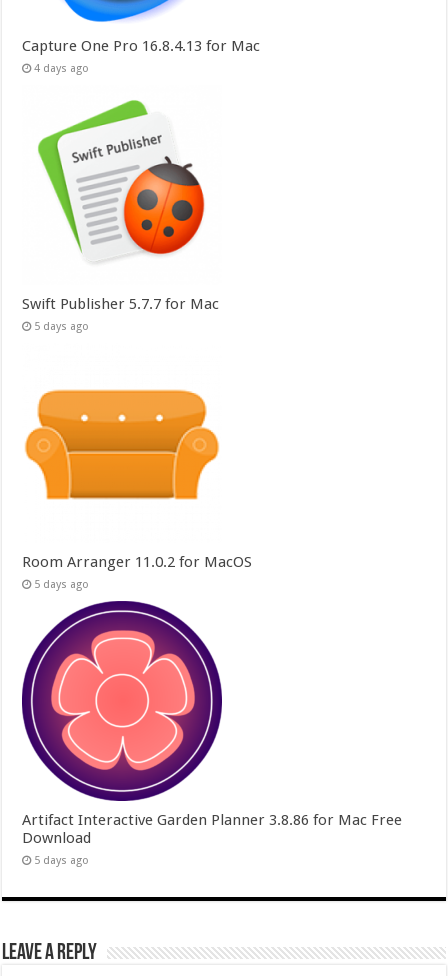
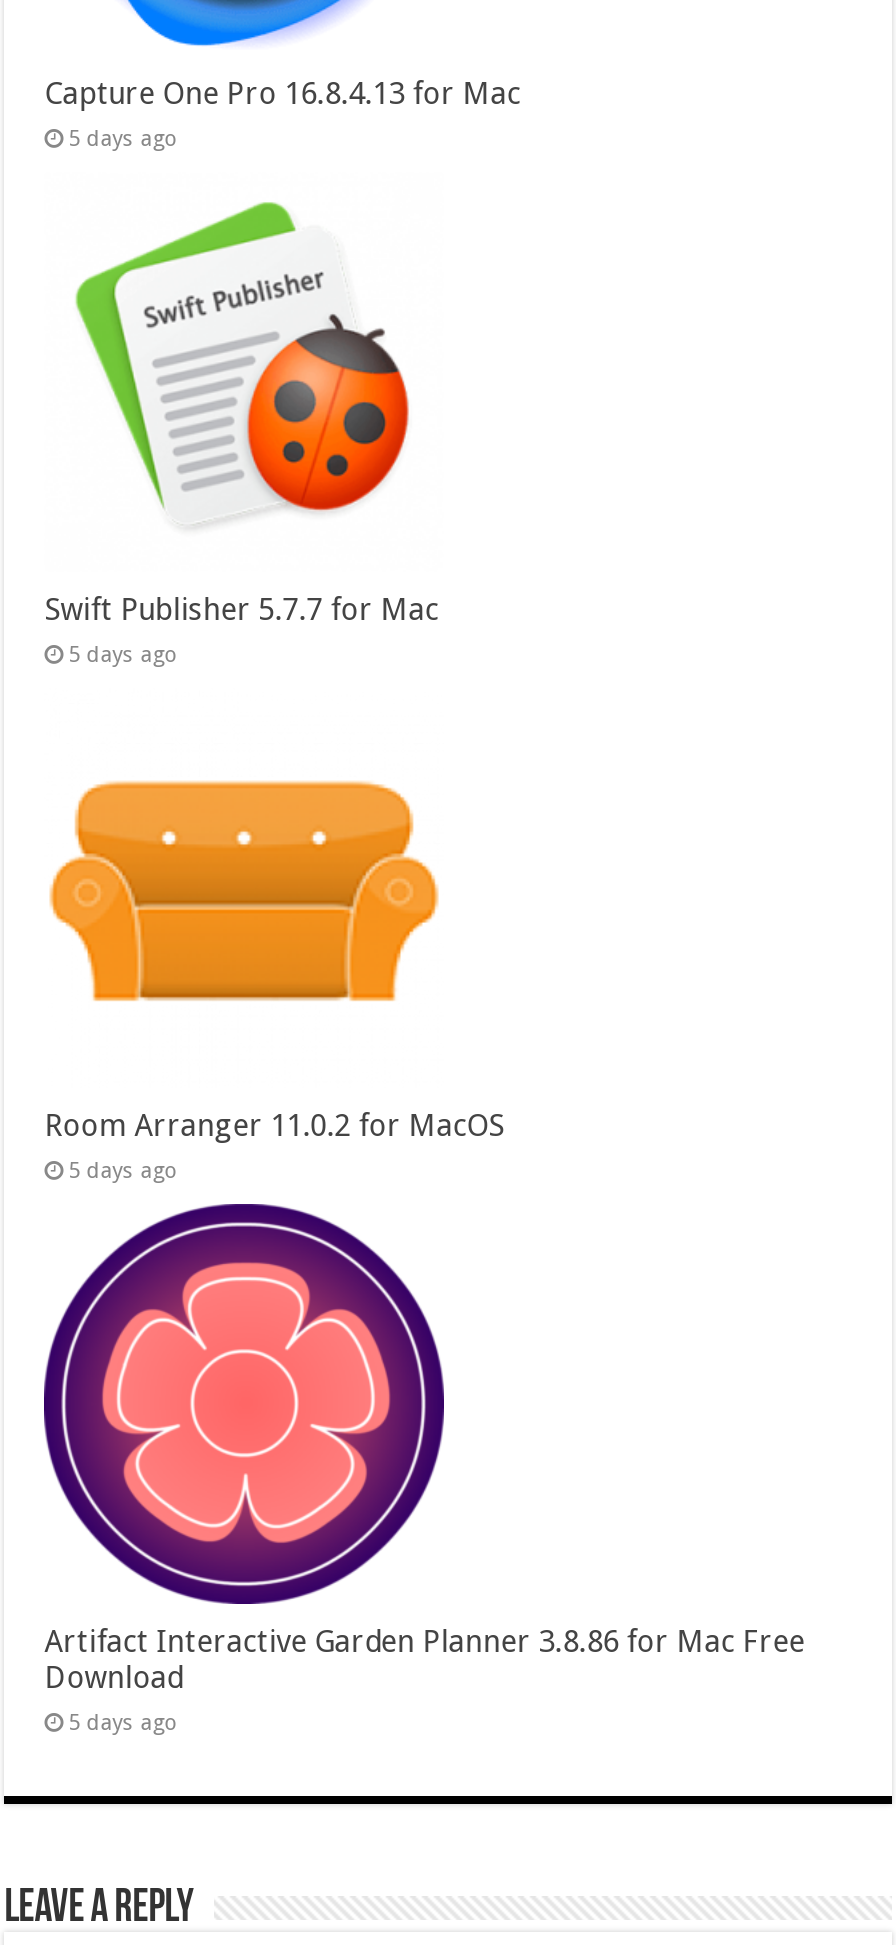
[34,62,89,75] 4 days ago -> [68,125,178,151] 5 days ago

